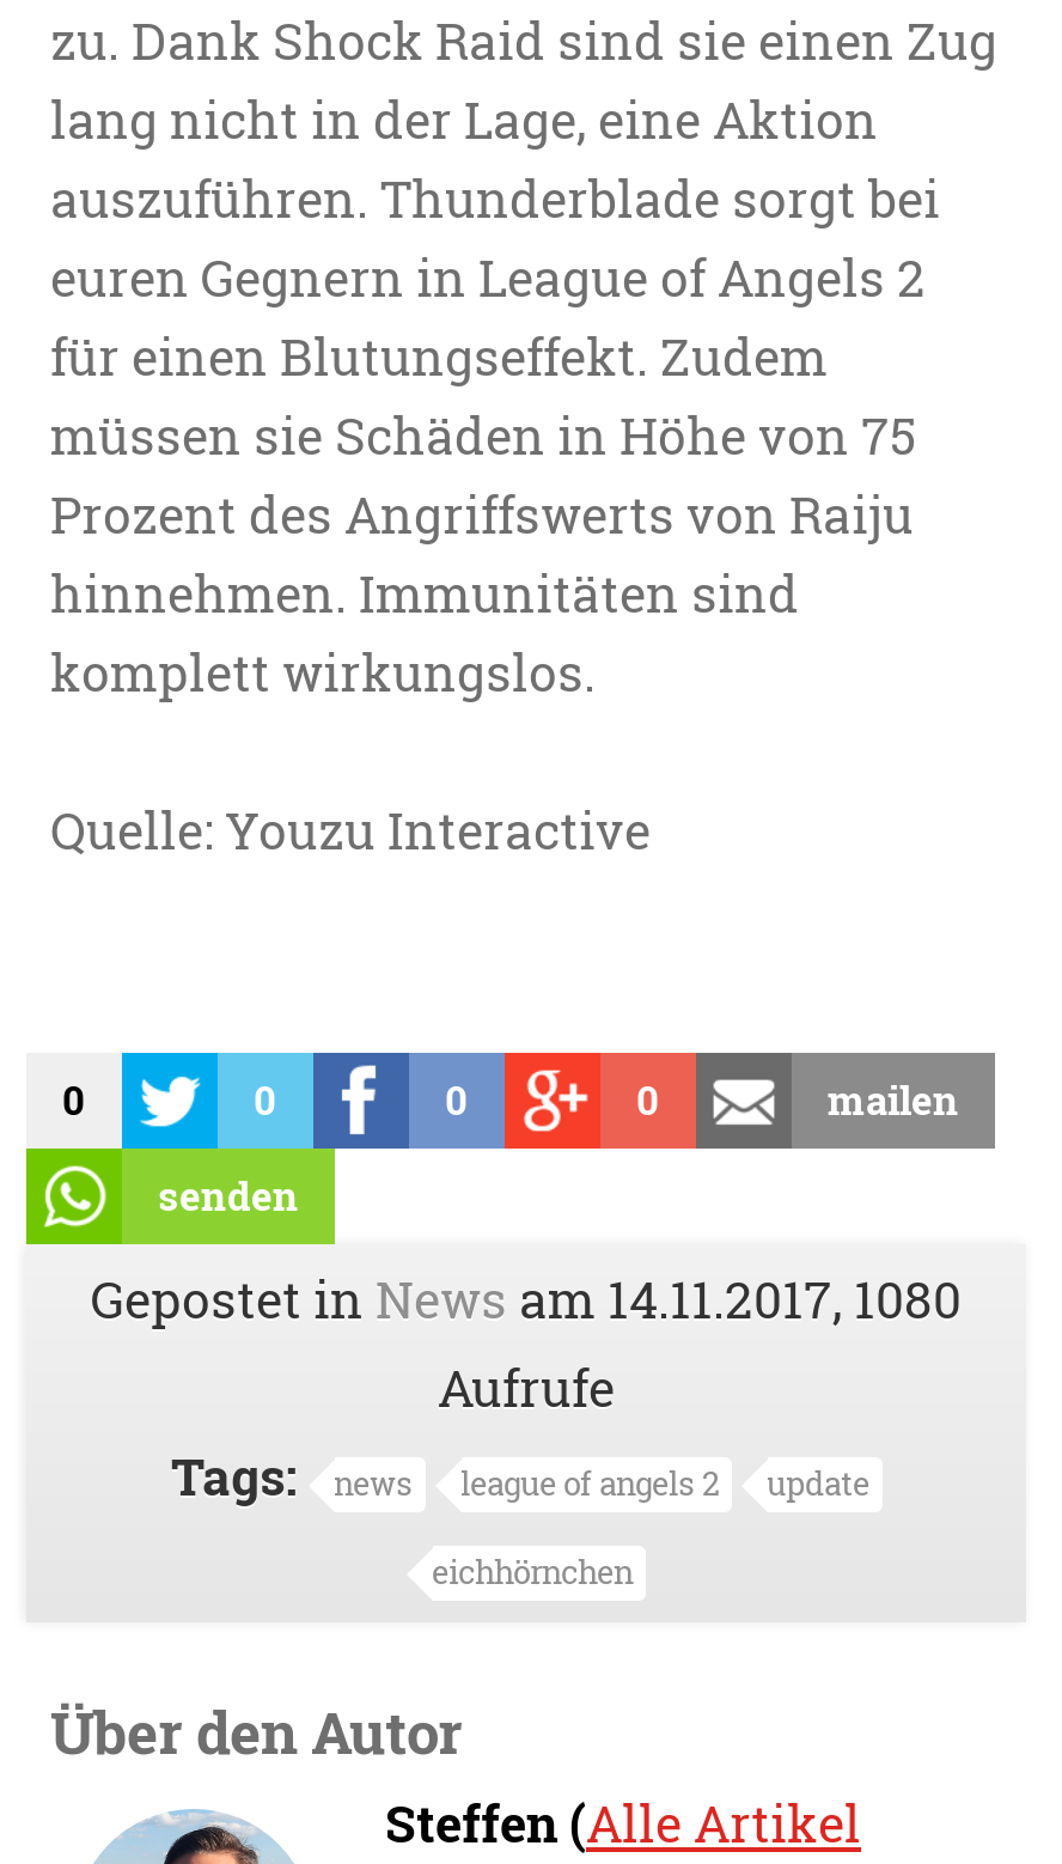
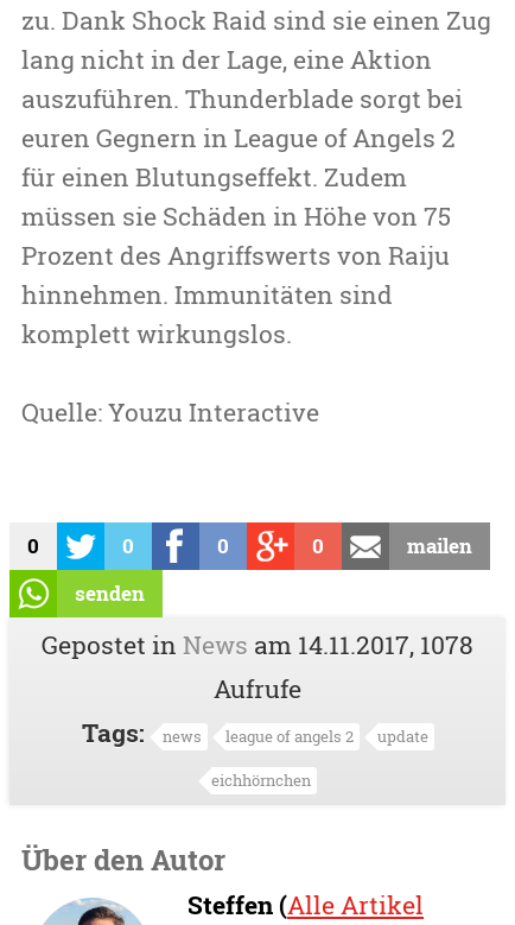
[91,1266,962,1333] Gepostet in News am 14.11.2017, 1080 -> [42,628,473,661] Gepostet in News am 14.11.2017, 1078

